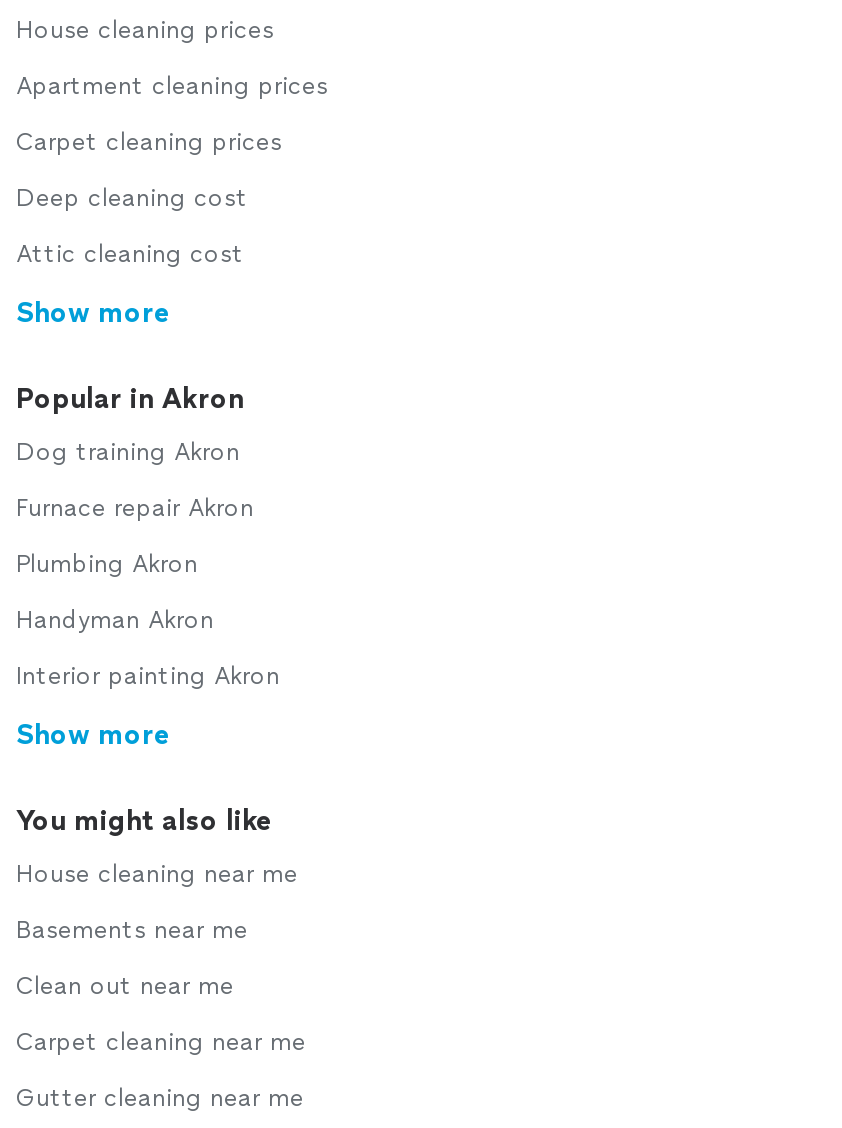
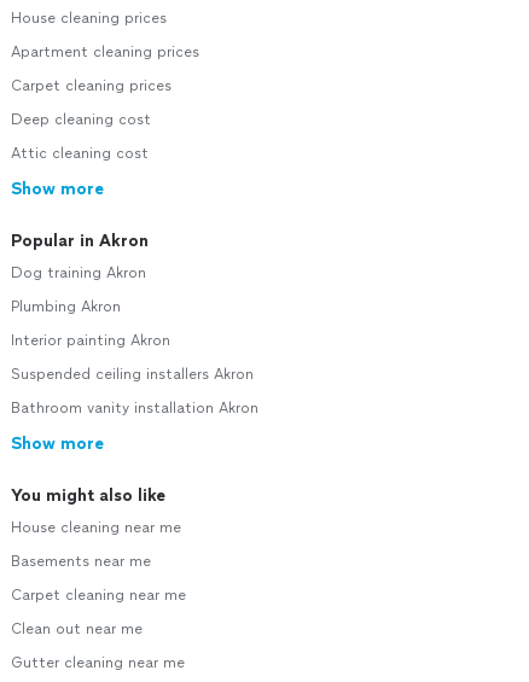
[16,494,254,522] Furnace repair Akron -> none
moved [16,550,198,578] -> [11,298,121,315]: Plumbing Akron
[16,606,214,634] Handyman Akron -> none
moved [16,662,280,690] -> [11,332,170,349]: Interior painting Akron
none -> [11,366,258,416] Suspended ceiling installers Akron | Bathroom vanity installation Akron
moved [16,972,234,1000] -> [11,620,143,637]: Clean out near me
moved [16,1028,306,1056] -> [11,587,186,604]: Carpet cleaning near me

